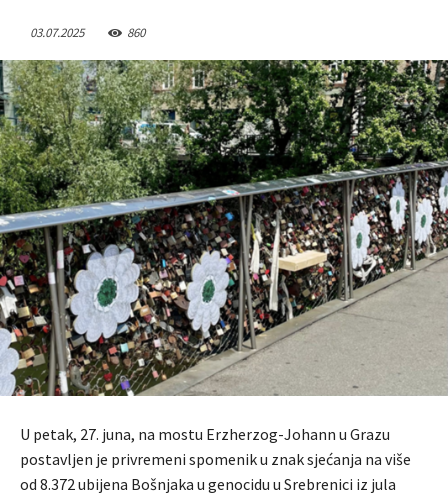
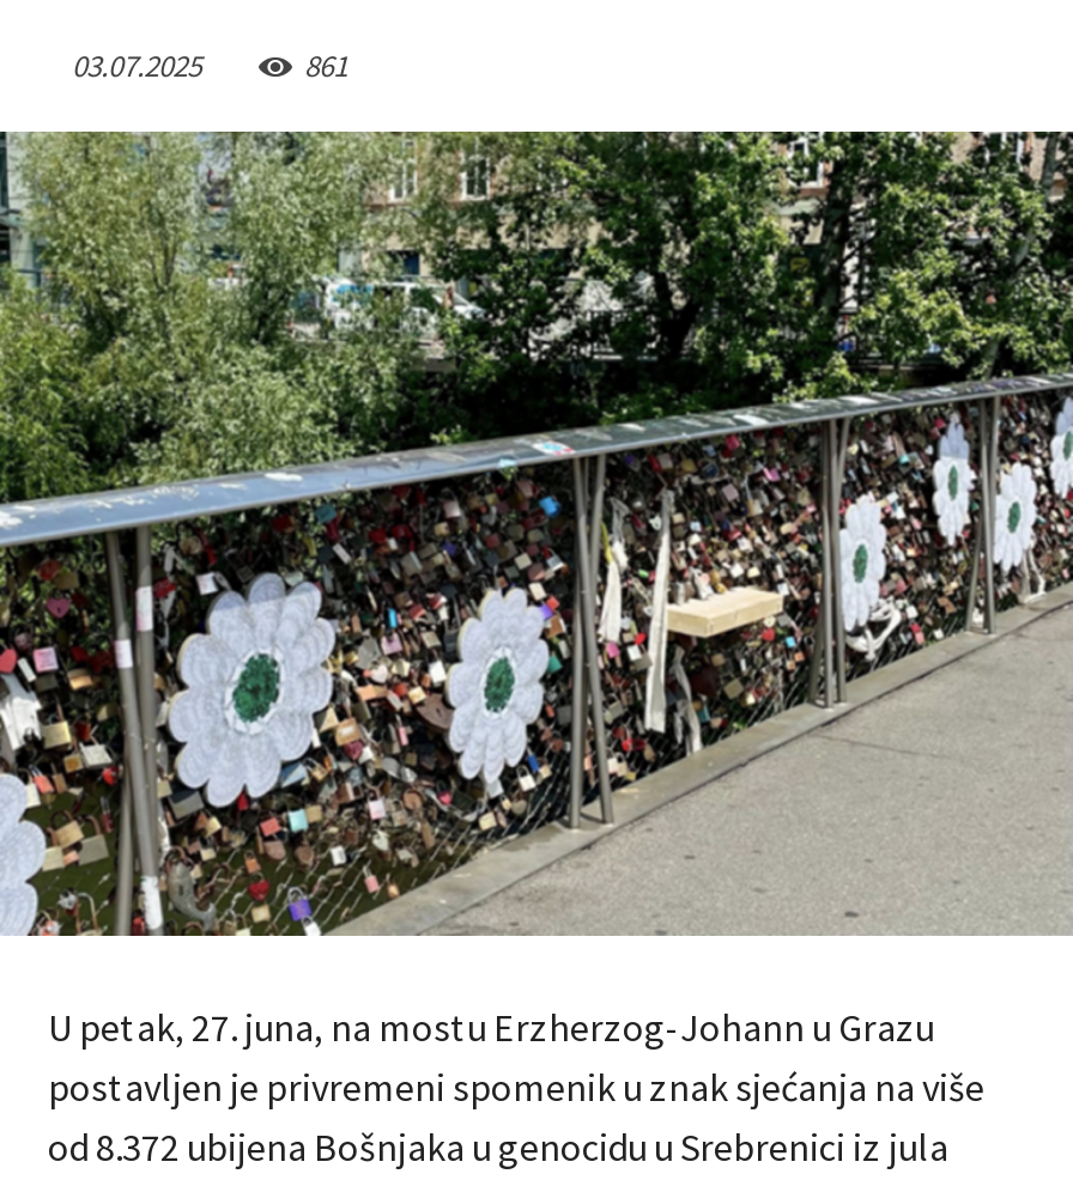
[127,24,145,41] 860 -> [304,45,347,86] 861

